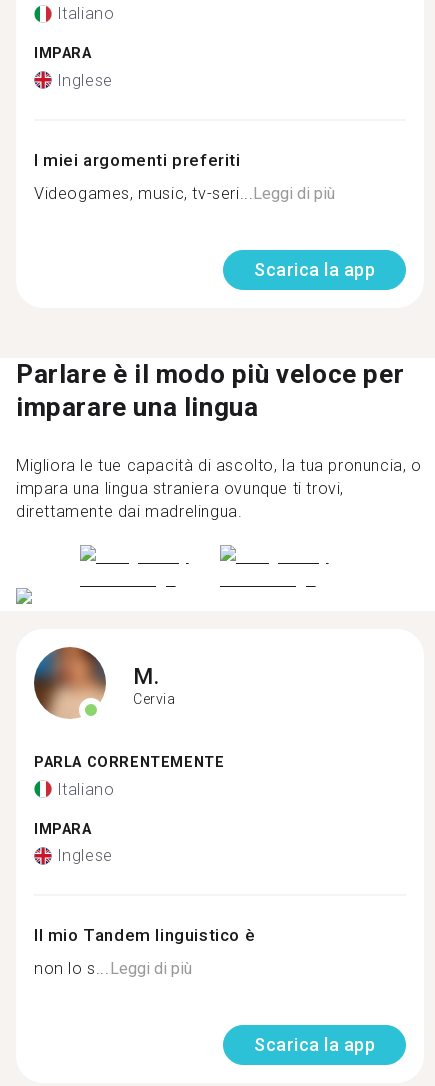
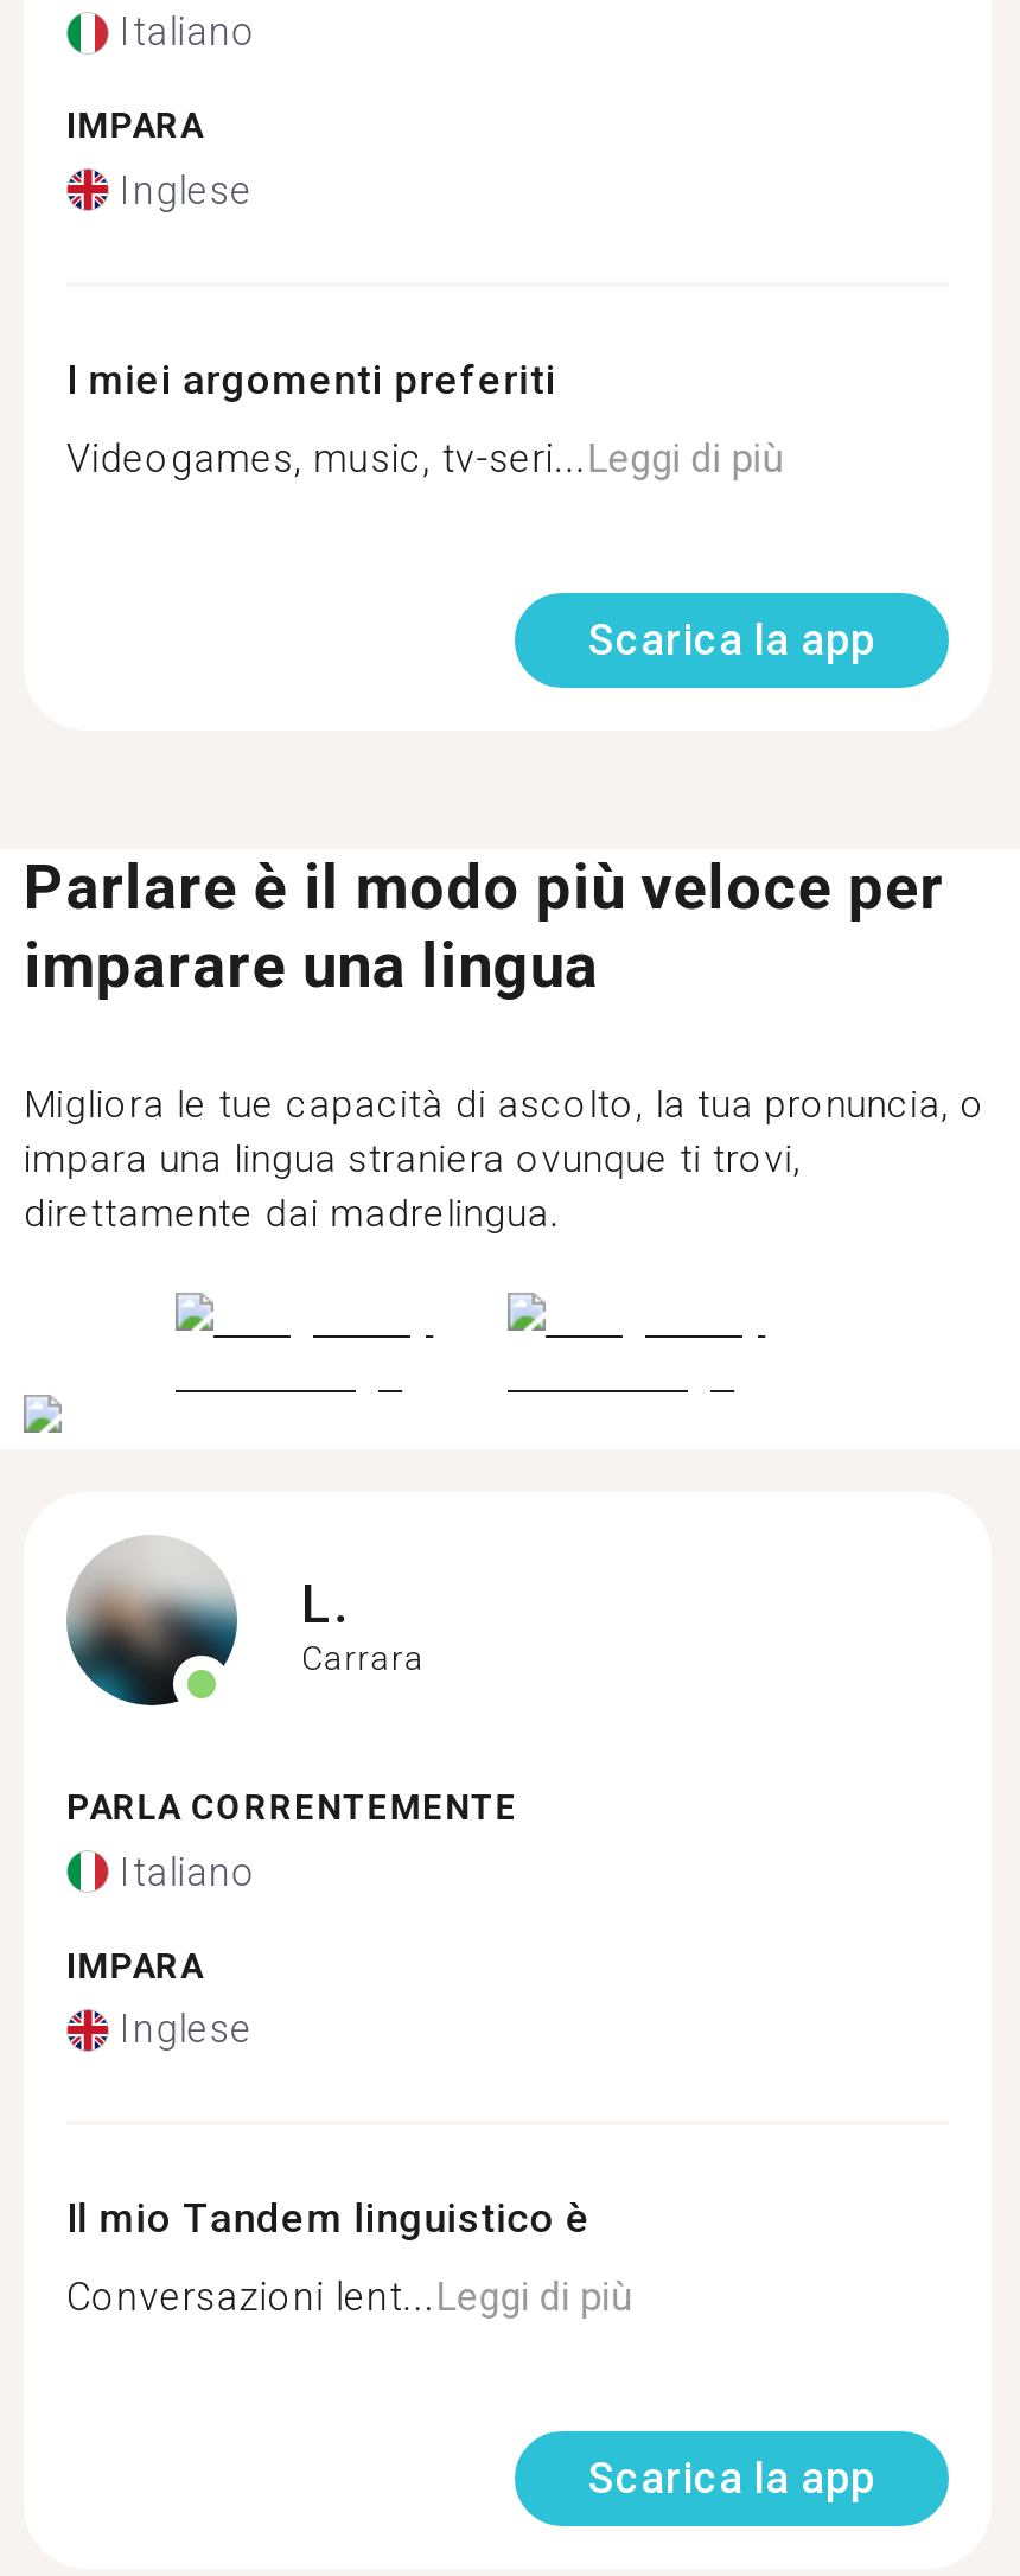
[33,647,176,719] [image] | M. | Cervia -> [66,1537,425,1708] [image] | L. | Carrara
[34,959,192,978] non lo s... Leggi di più -> [66,2275,630,2320] Conversazioni lent... Leggi di più

